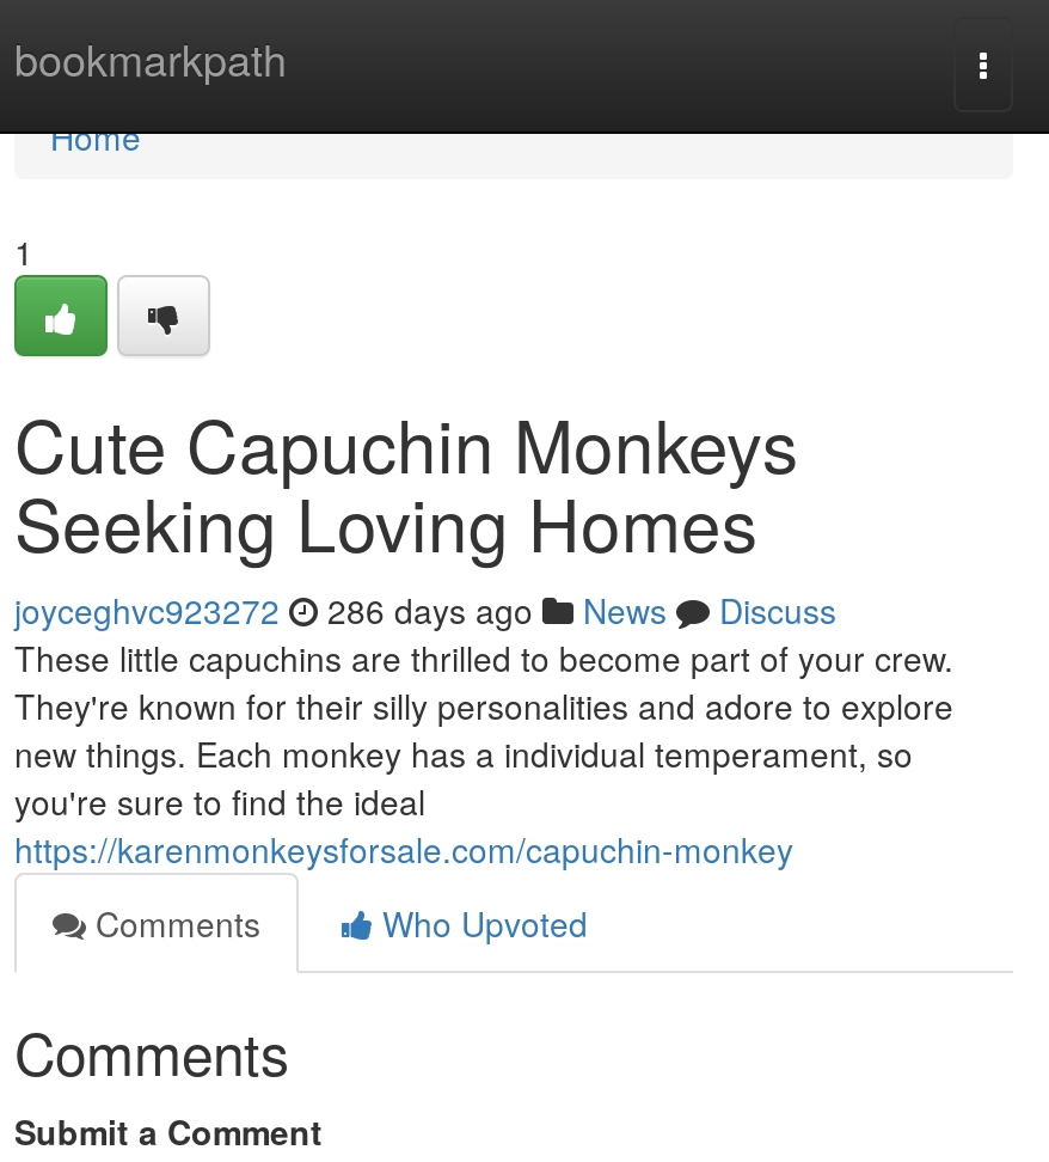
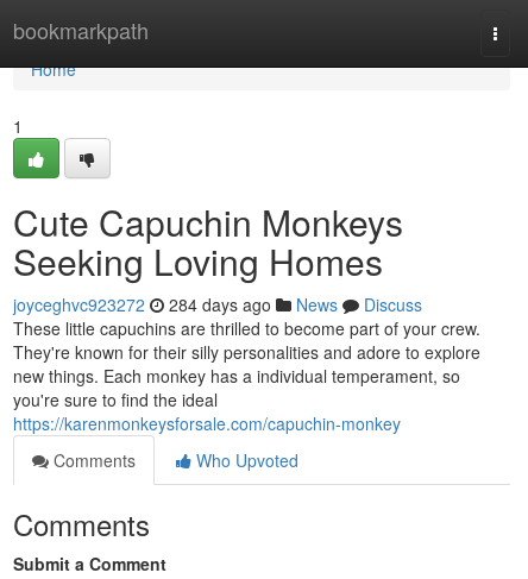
[14,586,836,634] joyceghvc923272 286 days ago News Discuss -> [13,292,422,316] joyceghvc923272 284 days ago News Discuss

